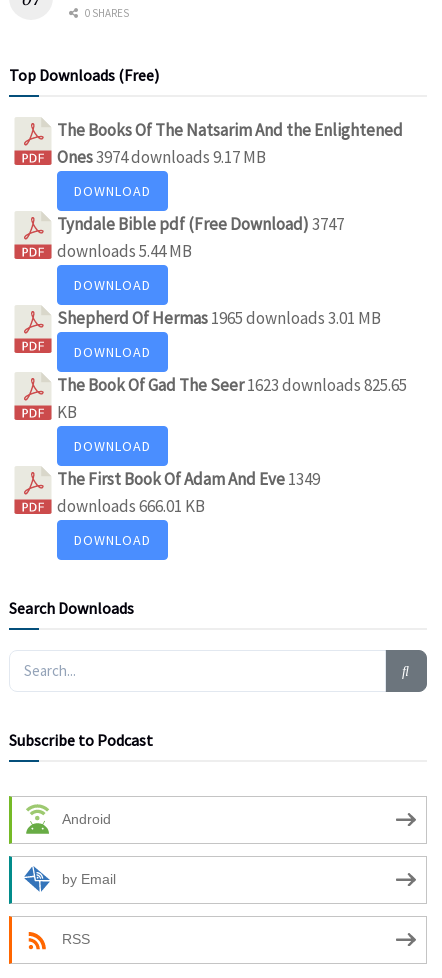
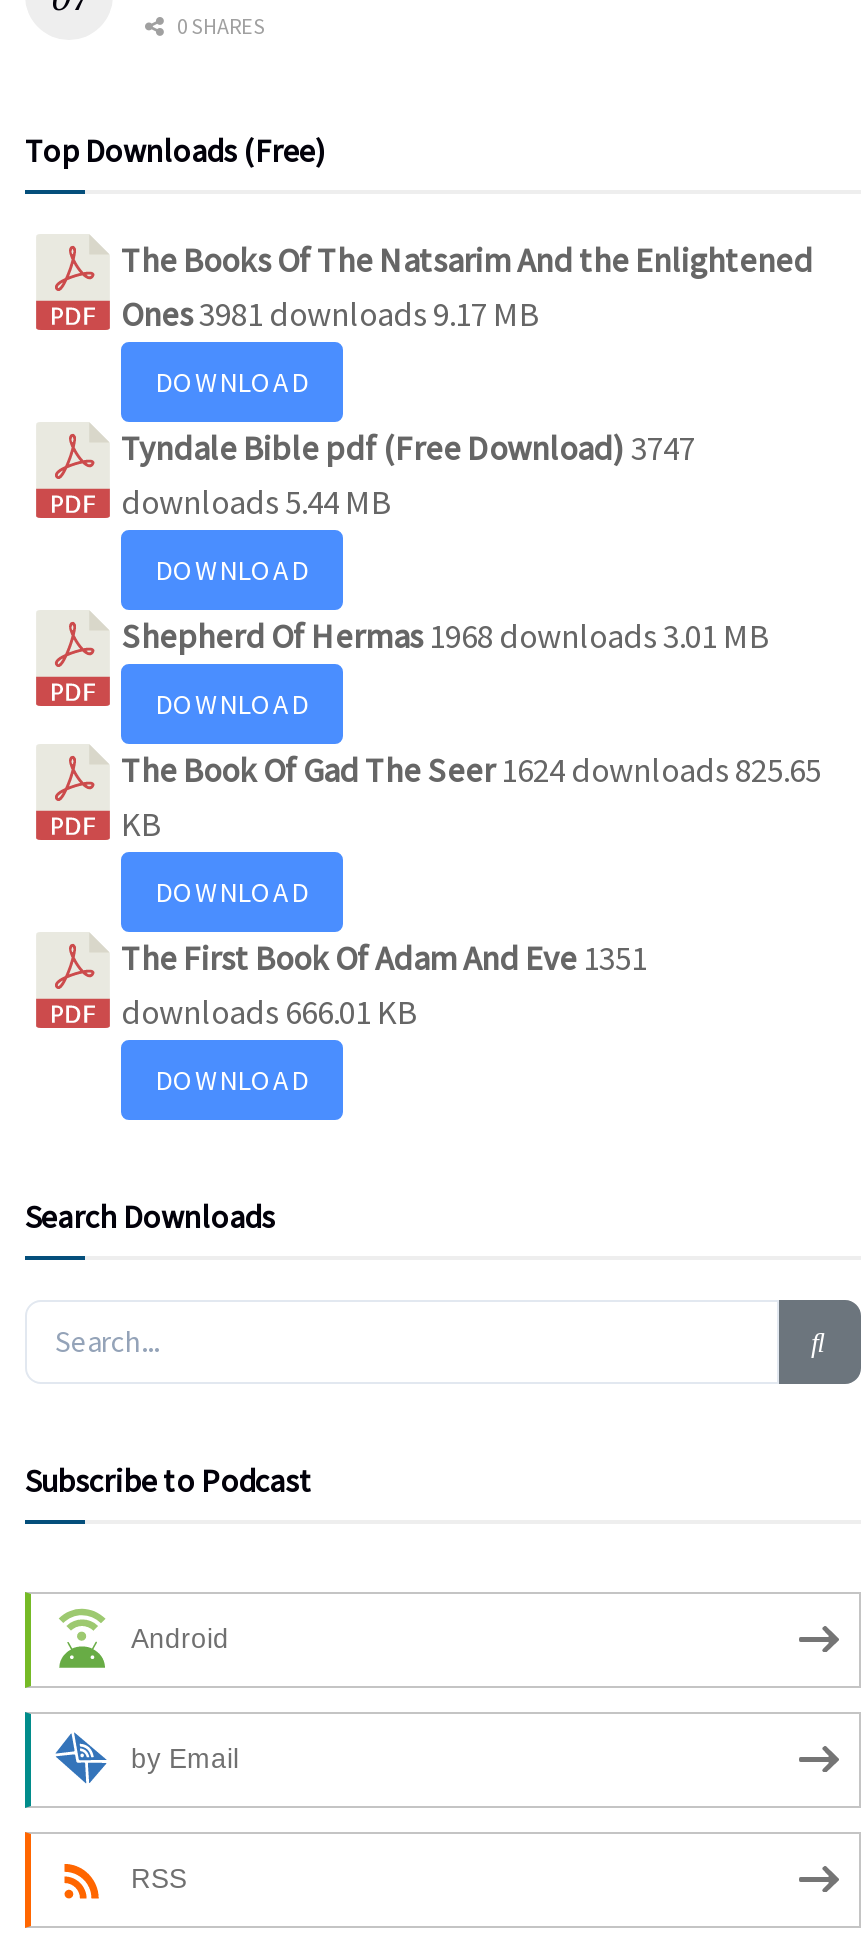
[57,146,266,168] Ones3974 downloads 9.17 MB -> [121,292,539,336] Ones3981 downloads 9.17 MB
[57,307,381,329] Shepherd Of Hermas 1965 downloads 3.01 MB -> [121,614,769,658] Shepherd Of Hermas 1968 downloads 3.01 MB
[57,374,407,396] The Book Of Gad The Seer1623 downloads 825.65 -> [121,748,821,792] The Book Of Gad The Seer1624 downloads 825.65
[57,468,320,490] The First Book Of Adam And Eve 1349 -> [121,936,647,980] The First Book Of Adam And Eve 1351

